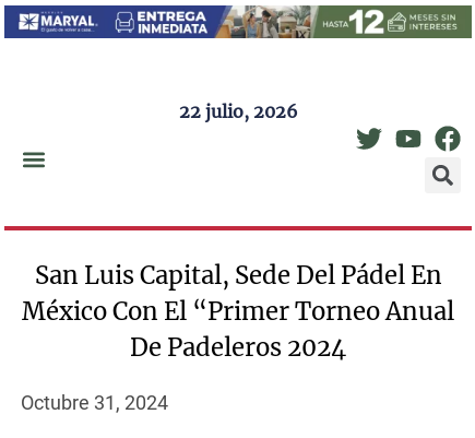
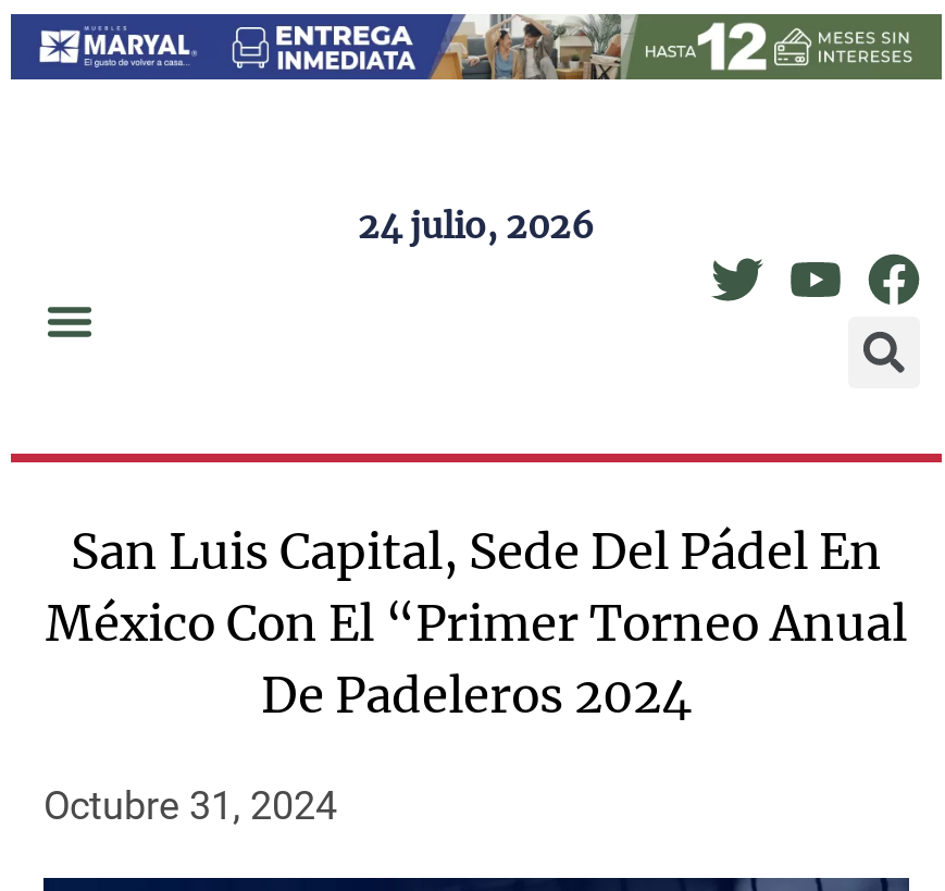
[179,100,298,122] 22 julio, 2026 -> [358,203,595,247] 24 julio, 2026

